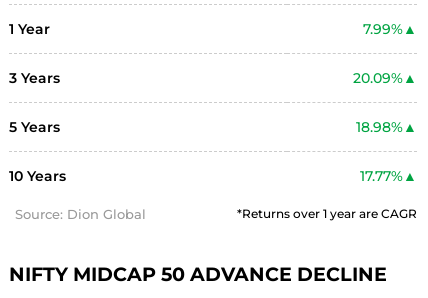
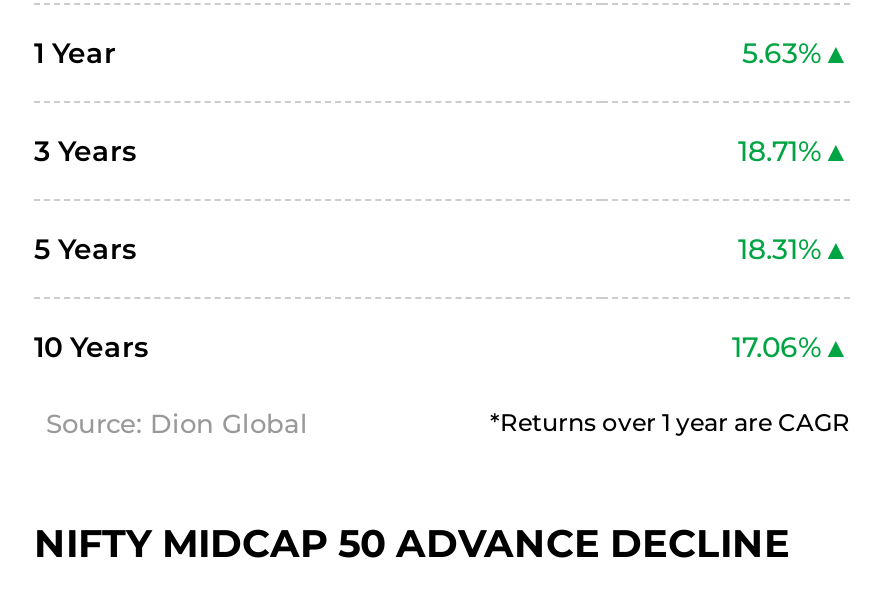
[363,20,403,38] 7.99% -> [742,35,822,71] 5.63%
[353,69,403,87] 20.09% -> [738,133,822,169] 18.71%
[356,118,403,136] 18.98% -> [738,231,822,267] 18.31%
[360,167,403,185] 17.77% -> [732,329,822,365] 17.06%

